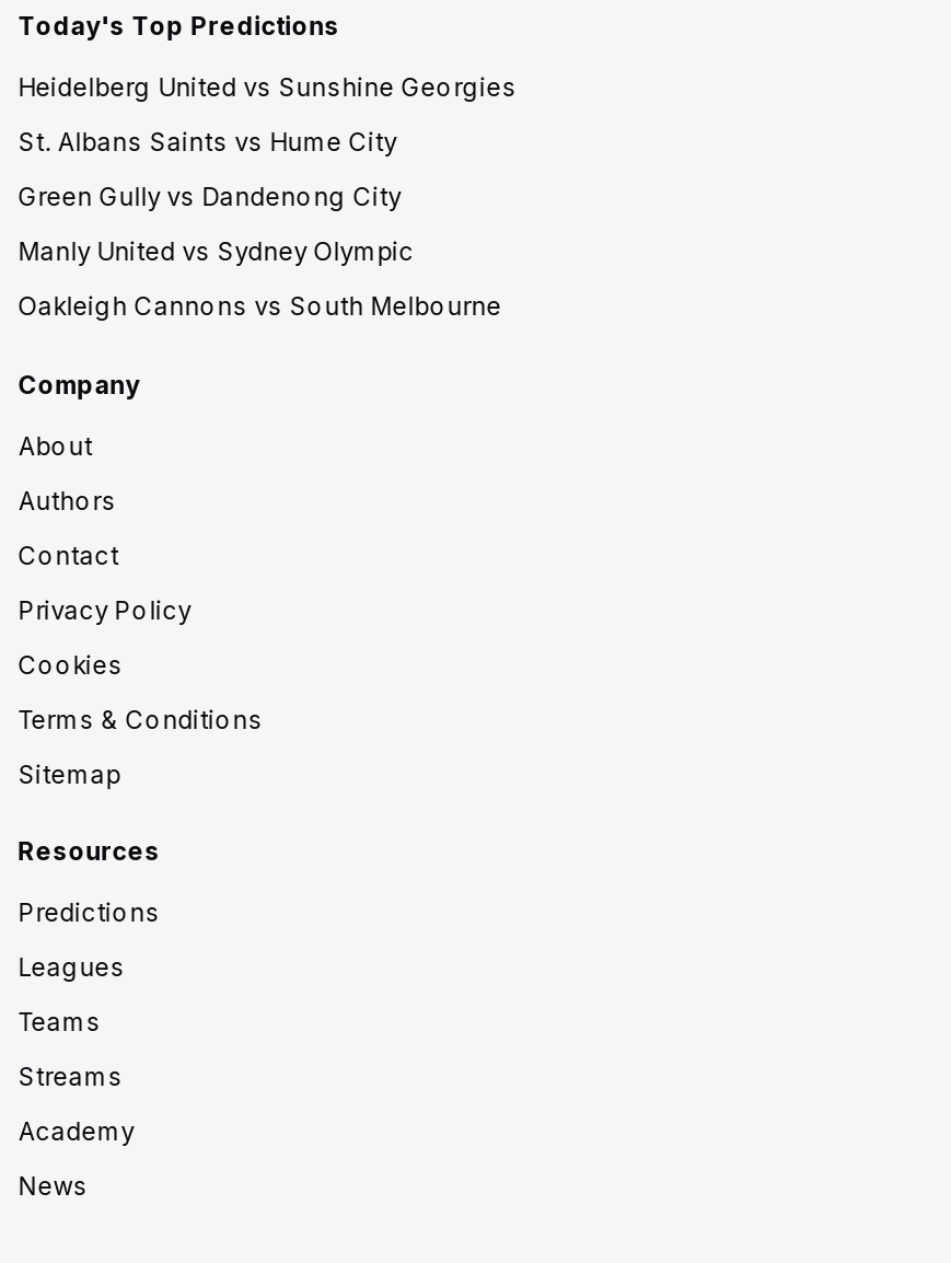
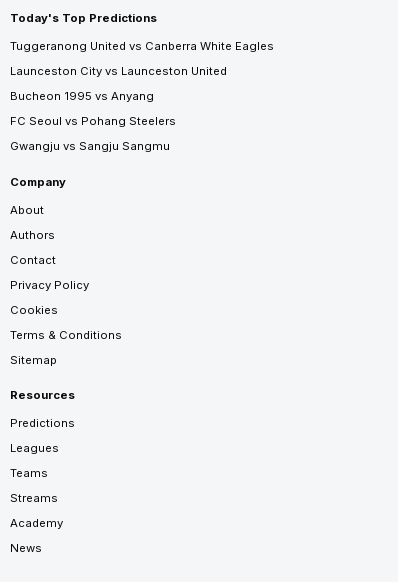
[18,72,517,103] Heidelberg United vs Sunshine Georgies -> [10,39,274,53] Tuggeranong United vs Canberra White Eagles
[18,127,397,158] St. Albans Saints vs Hume City -> [10,64,227,78] Launceston City vs Launceston United
[18,182,401,213] Green Gully vs Dandenong City -> [10,89,154,103] Bucheon 1995 vs Anyang
[18,237,414,267] Manly United vs Sydney Olympic -> [10,114,176,128] FC Seoul vs Pohang Steelers
[18,291,502,322] Oakleigh Cannons vs South Melbourne -> [10,139,170,153] Gwangju vs Sangju Sangmu

